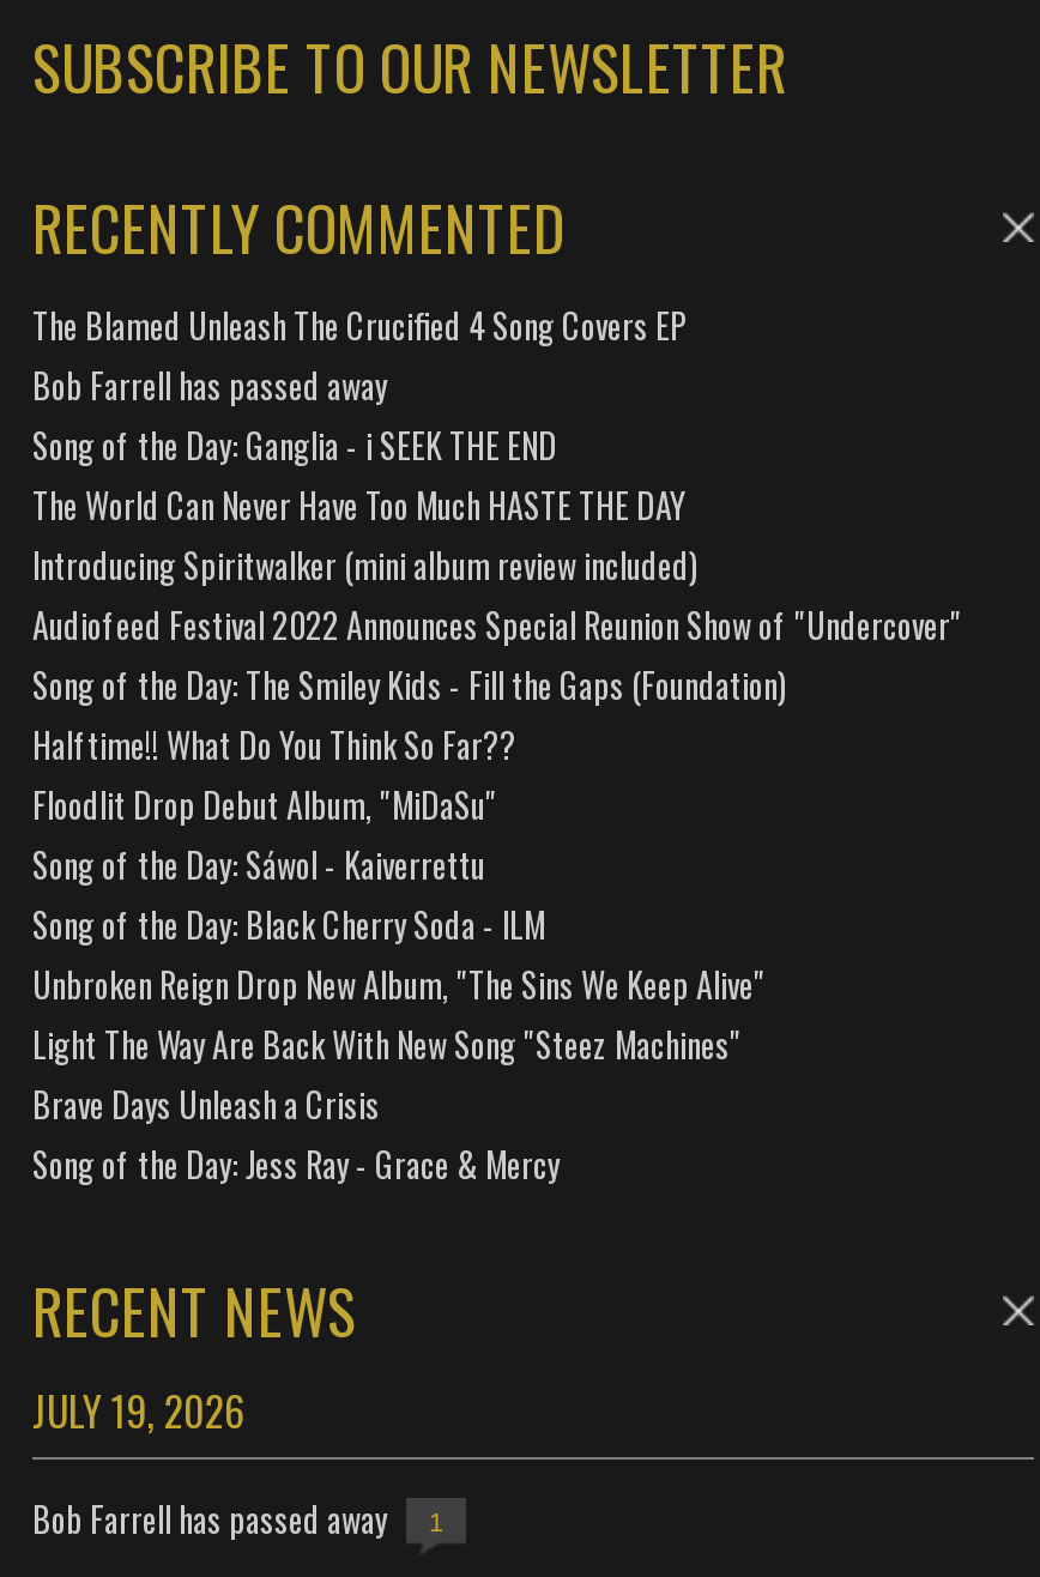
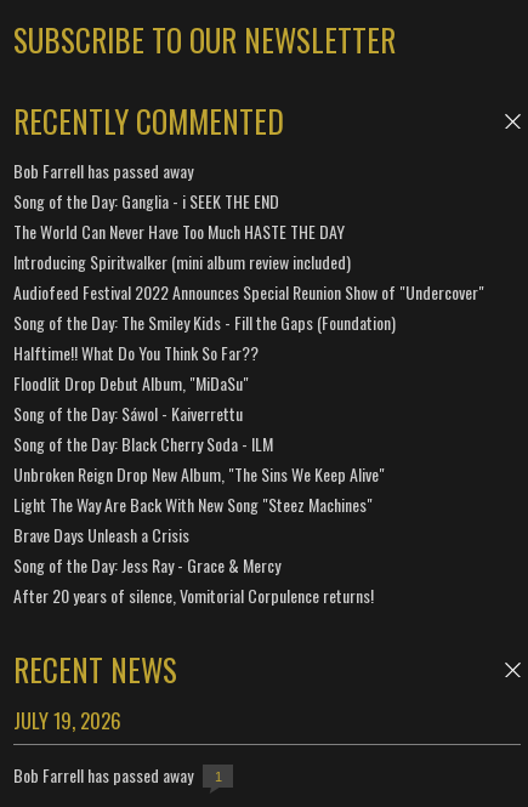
[32,299,687,349] The Blamed Unleash The Crucified 4 Song Covers EP -> none
moved [32,359,962,1188] -> [13,157,484,577]: Bob Farrell has passed away | Song of the Day: Ganglia - i SEEK THE END | The World Can Never Have Too Much HASTE THE DAY | ... | Brave Days Unleash a Crisis | Song of the Day: Jess Ray - Grace & Mercy
none -> [13,582,374,607] After 20 years of silence, Vomitorial Corpulence returns!

